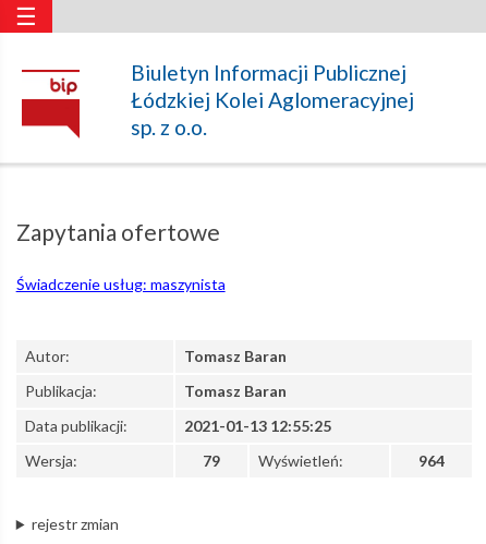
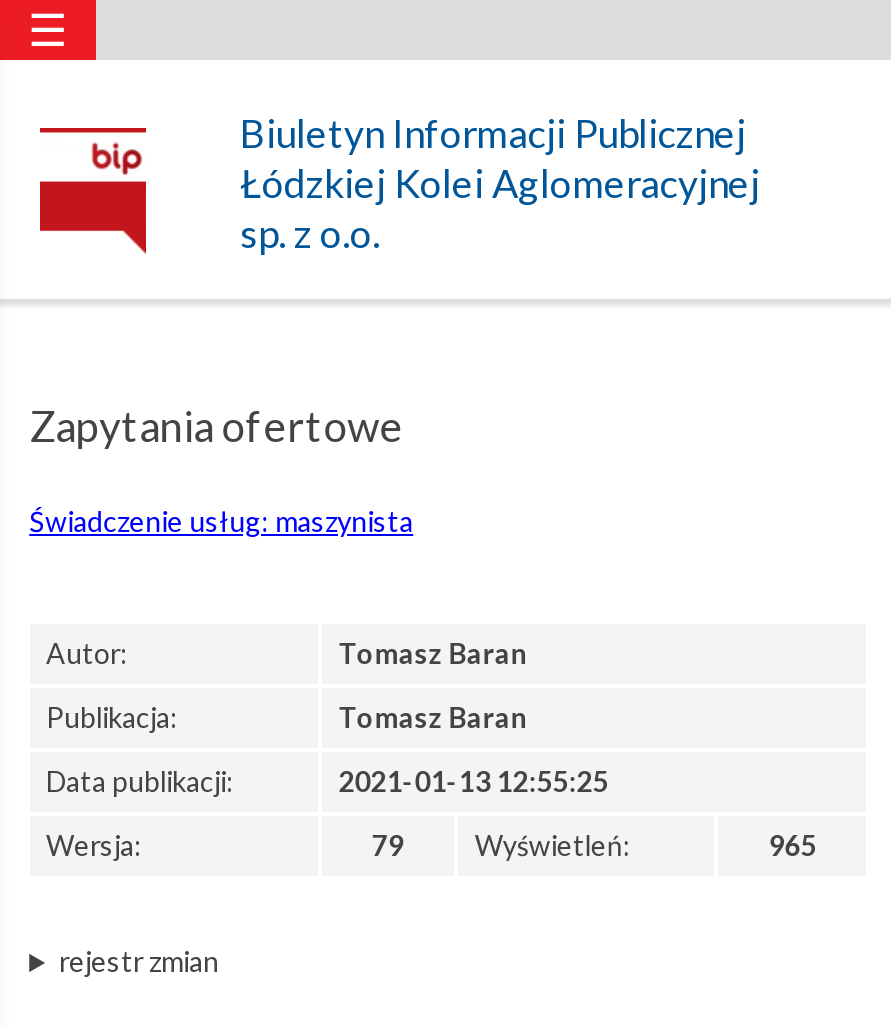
[419,451,445,469] 964 -> [769,827,817,861] 965

